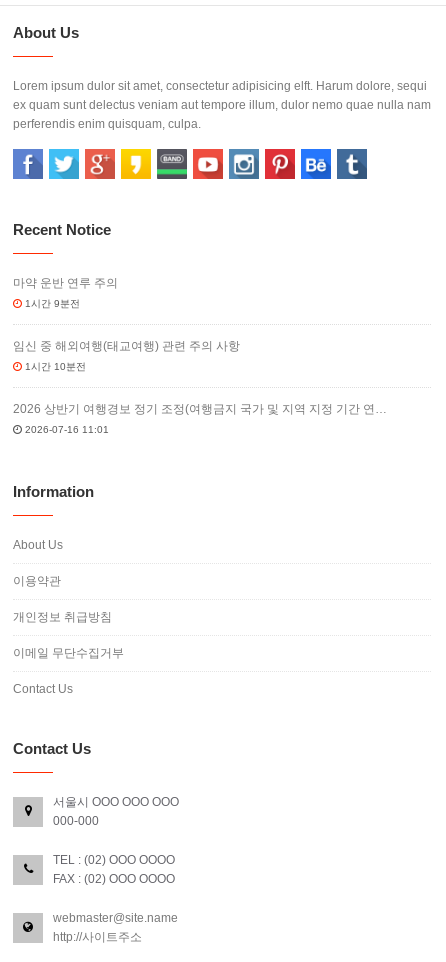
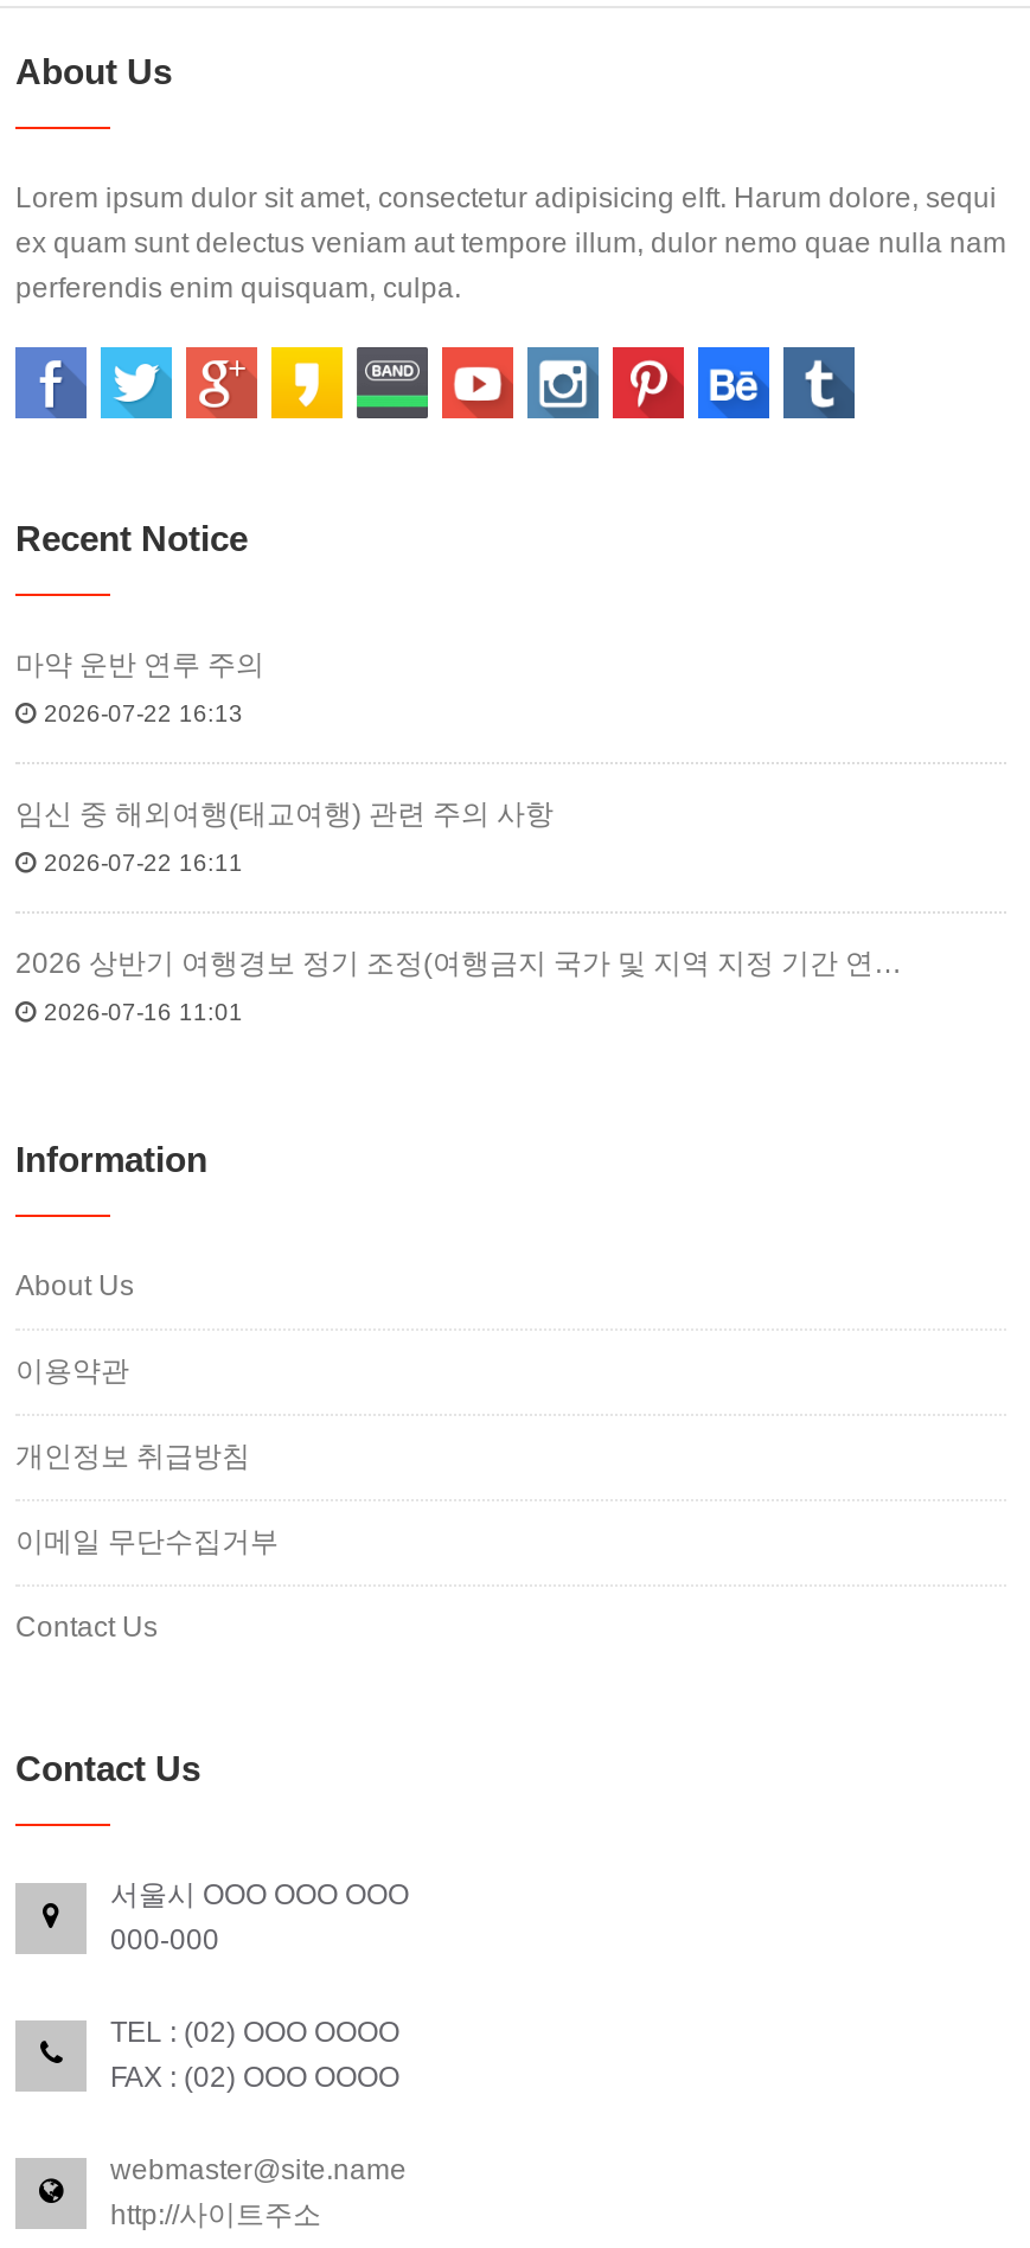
[22,298,80,309] 1시간 9분전 -> [37,700,243,726] 2026-07-22 16:13
[22,361,86,372] 1시간 10분전 -> [37,850,243,876] 2026-07-22 16:11

